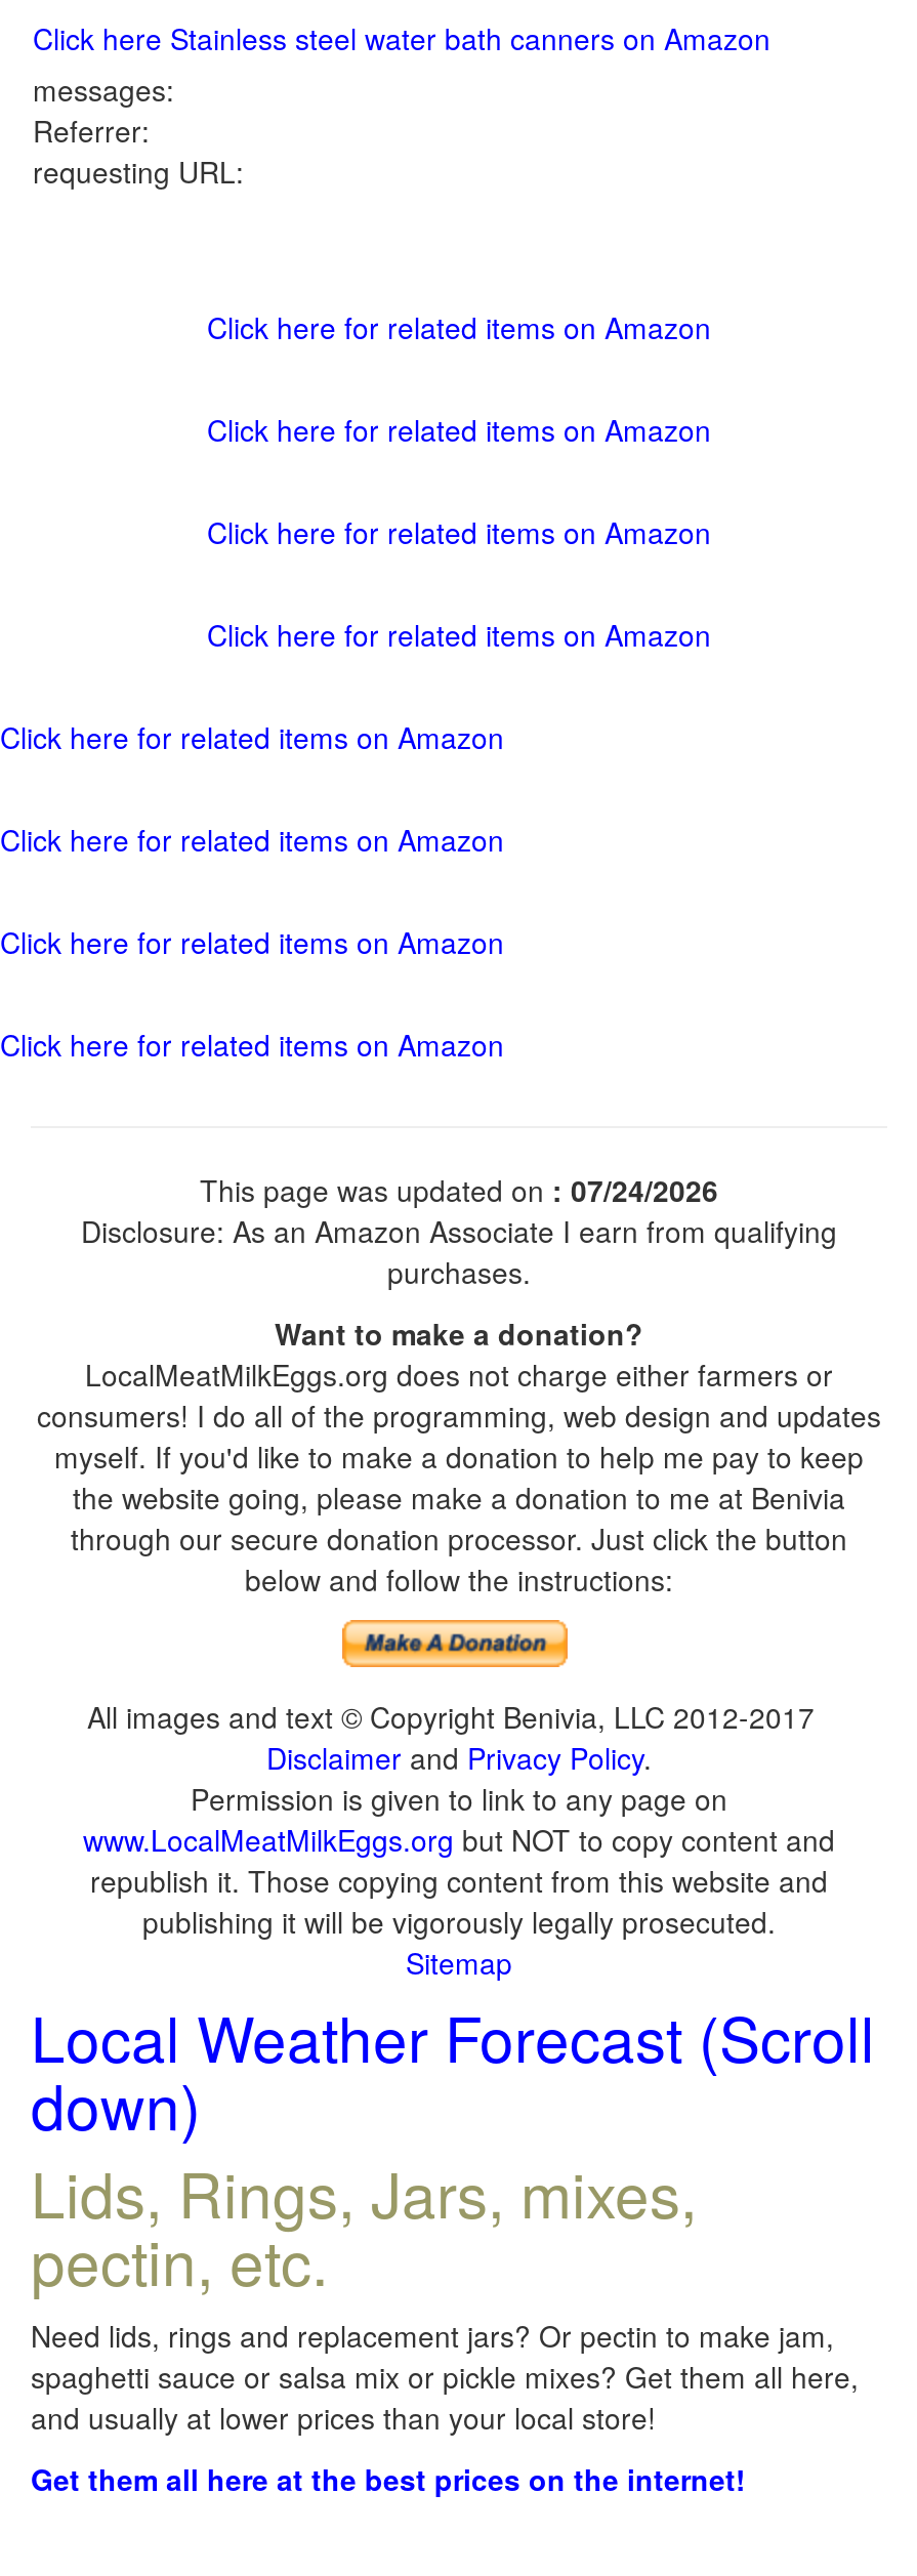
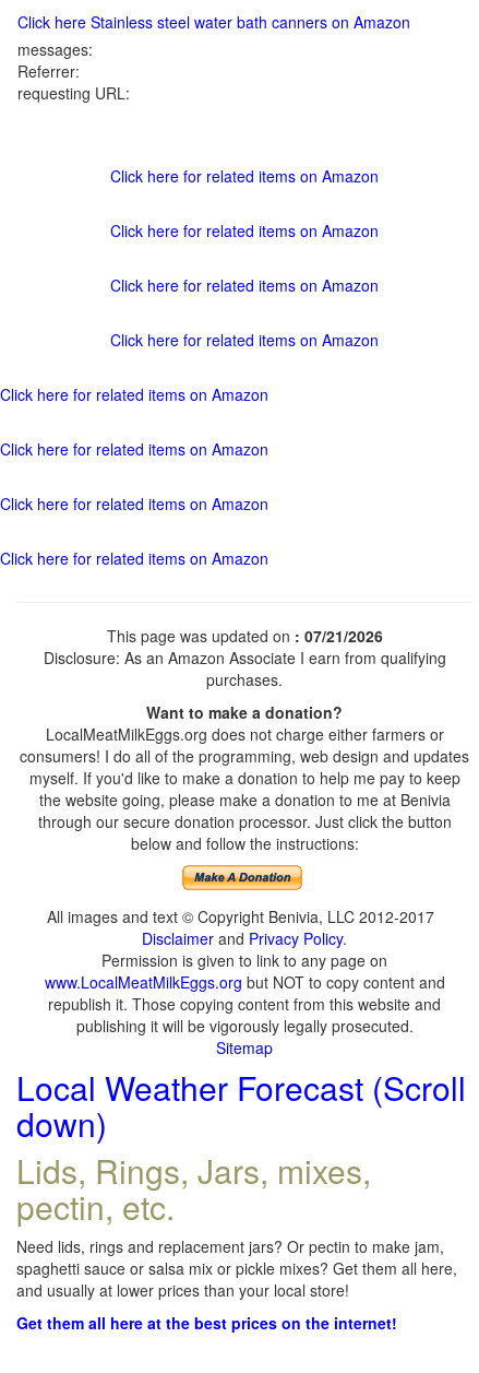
[200,1169,718,1210] This page was updated on: 07/24/2026 -> [106,625,382,647] This page was updated on: 07/21/2026

